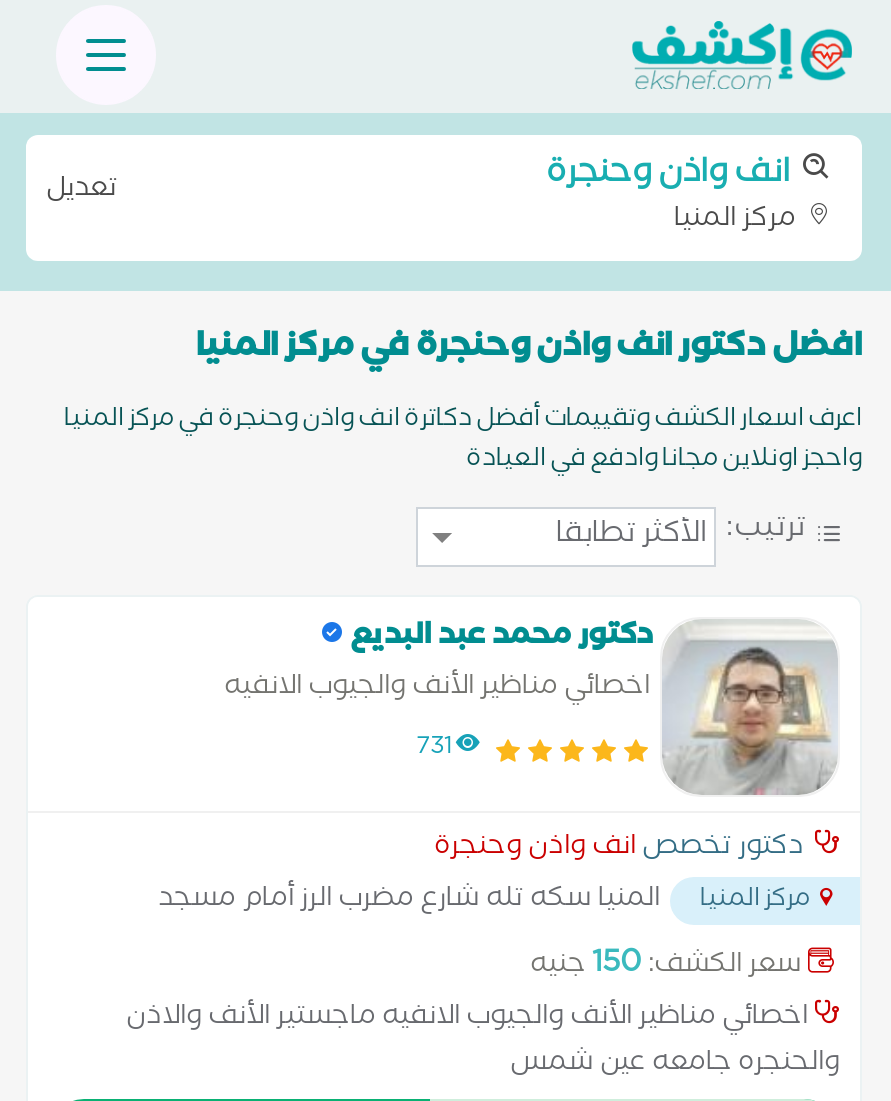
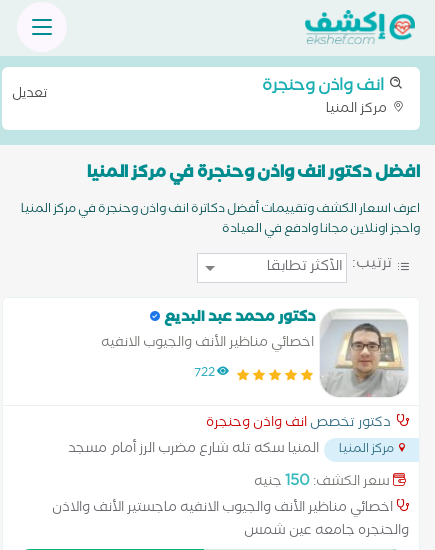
[416,727,452,773] 731 -> [194,363,215,386] 722

